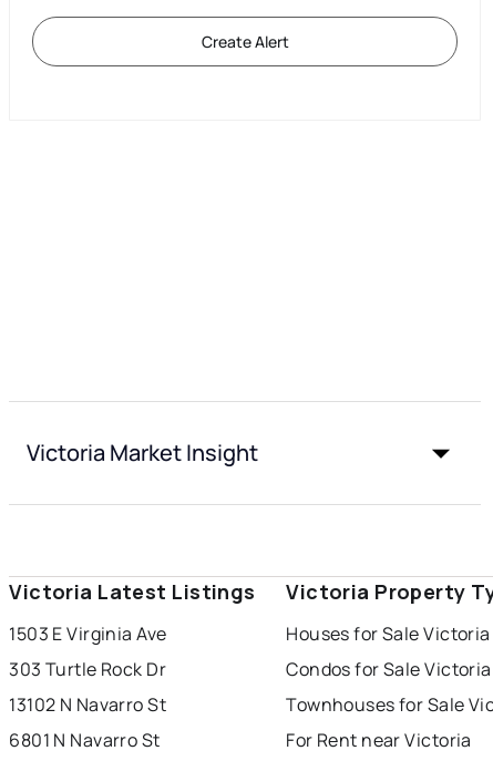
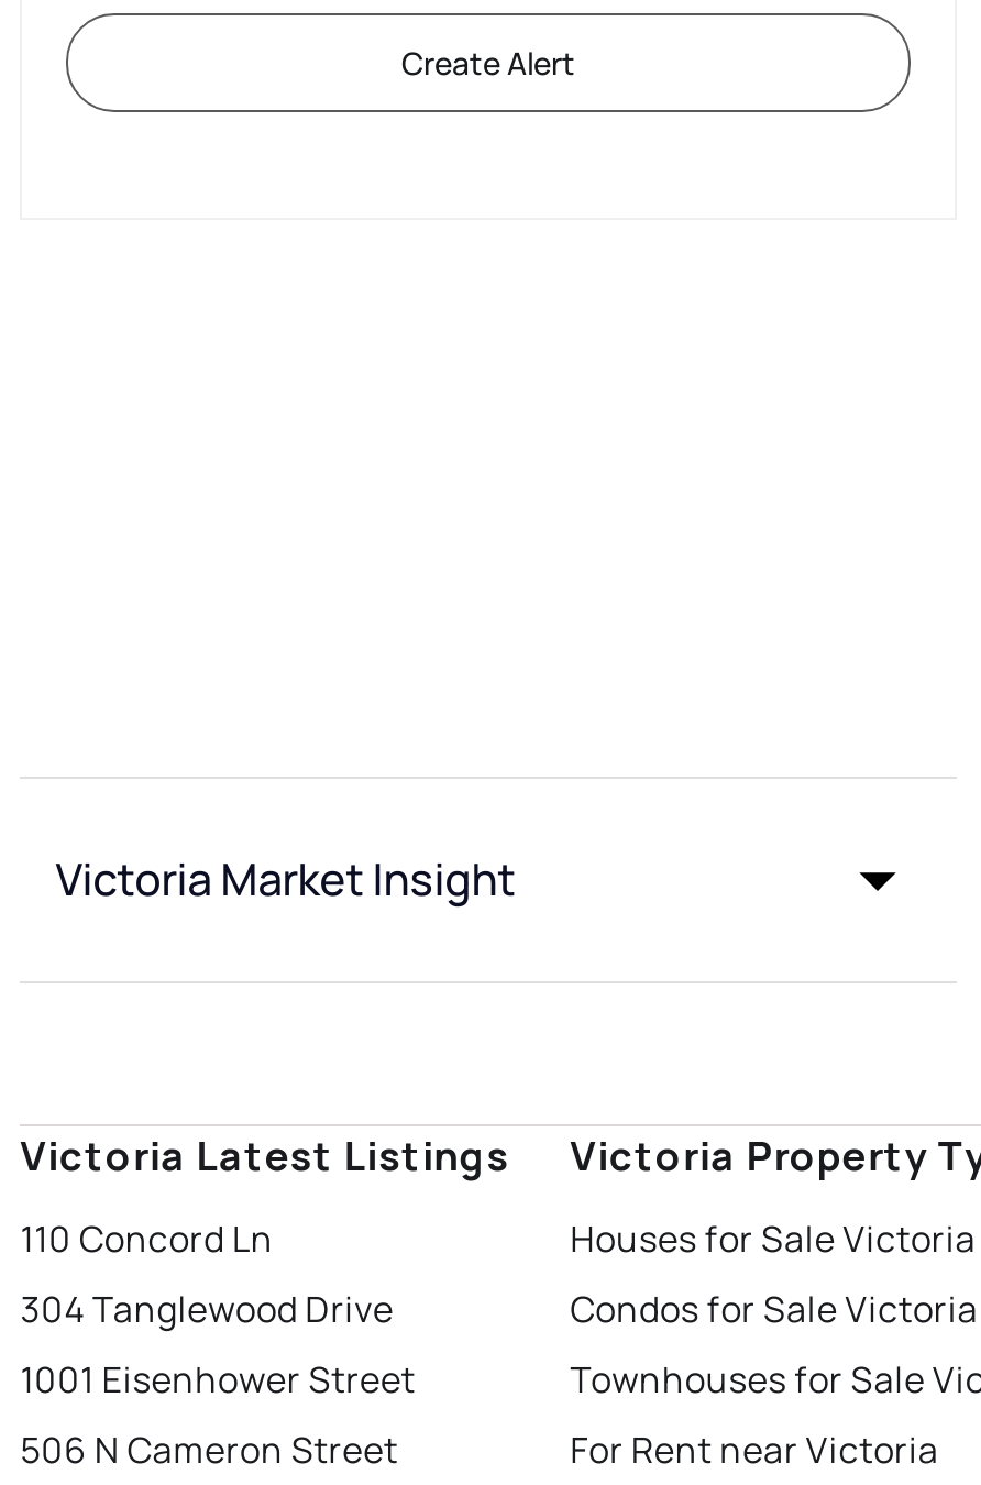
[9,622,167,646] 1503 E Virginia Ave -> [20,1215,274,1263] 110 Concord Ln
[9,657,166,681] 303 Turtle Rock Dr -> [20,1285,394,1334] 304 Tanglewood Drive
[9,693,166,717] 13102 N Navarro St -> [20,1356,415,1404] 1001 Eisenhower Street
[9,728,160,752] 6801 N Navarro St -> [20,1426,398,1474] 506 N Cameron Street

